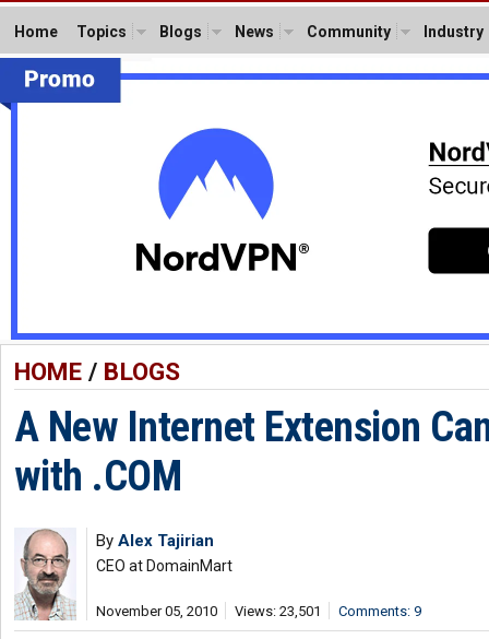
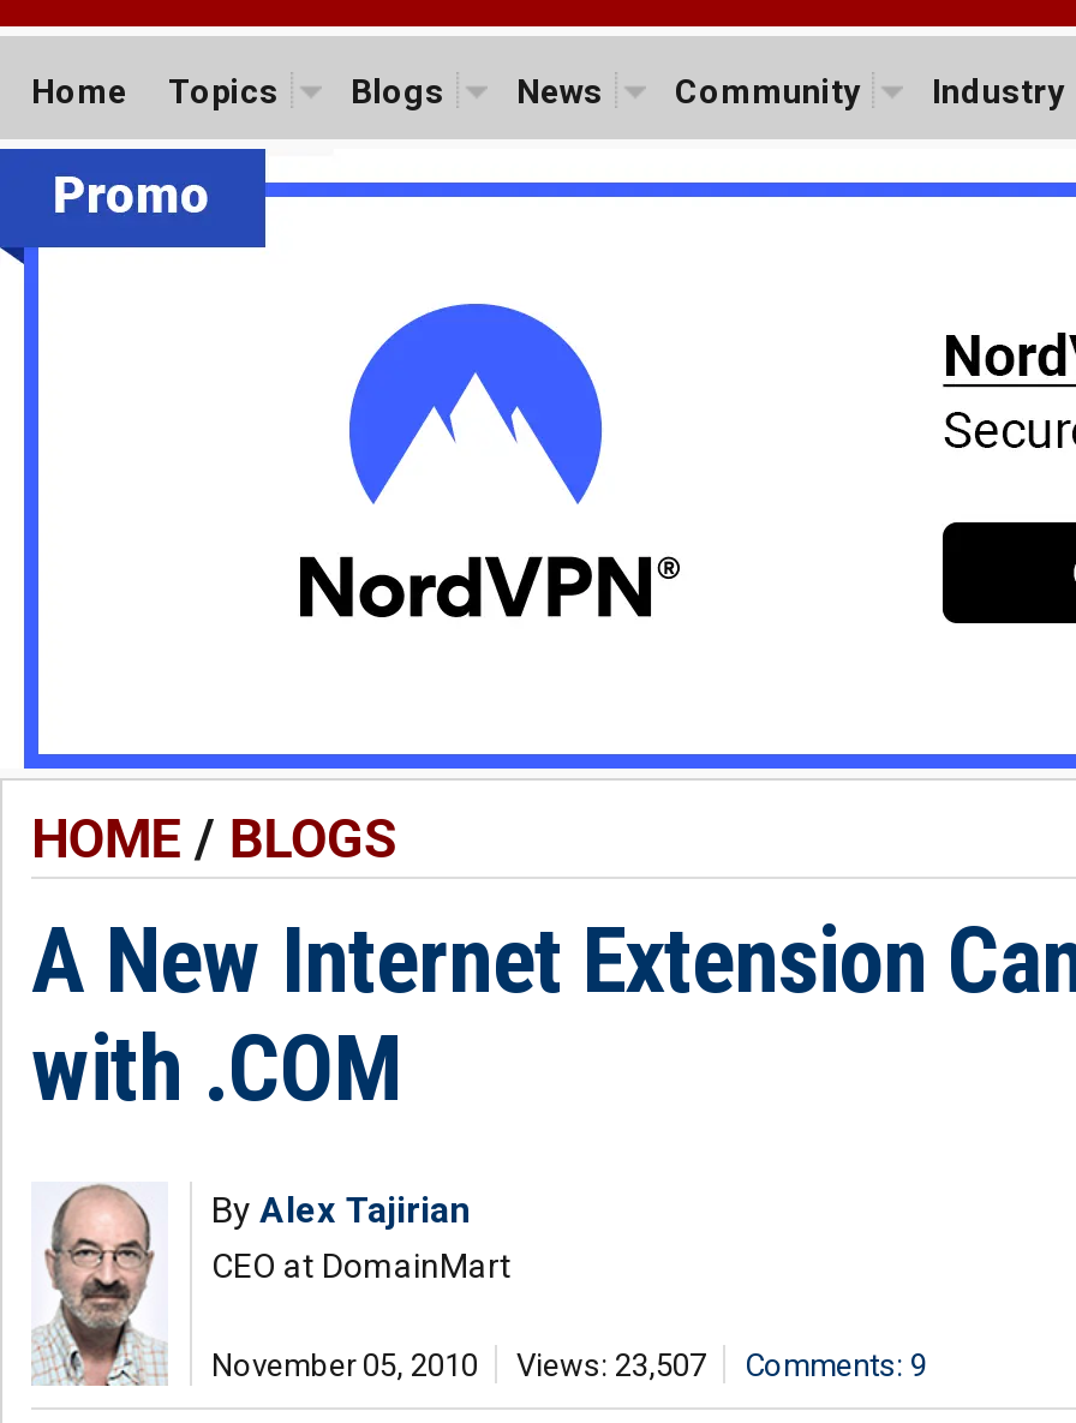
[96,603,421,619] November 05, 2010 Views: 23,501 Comments: 9 -> [211,1347,927,1383] November 05, 2010 Views: 23,507 Comments: 9

